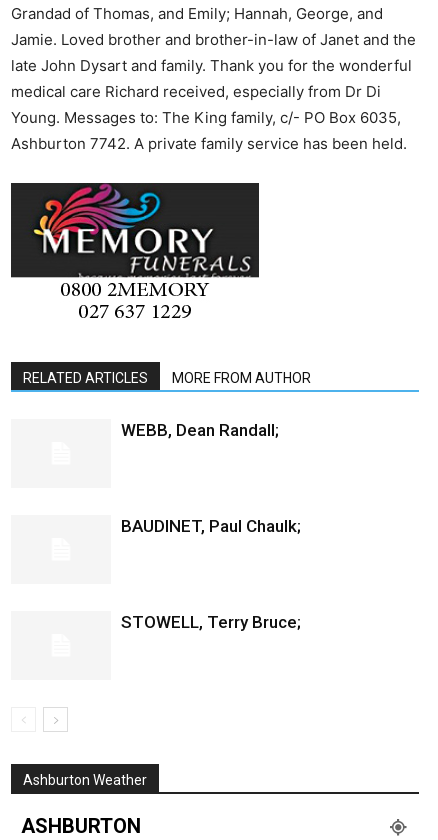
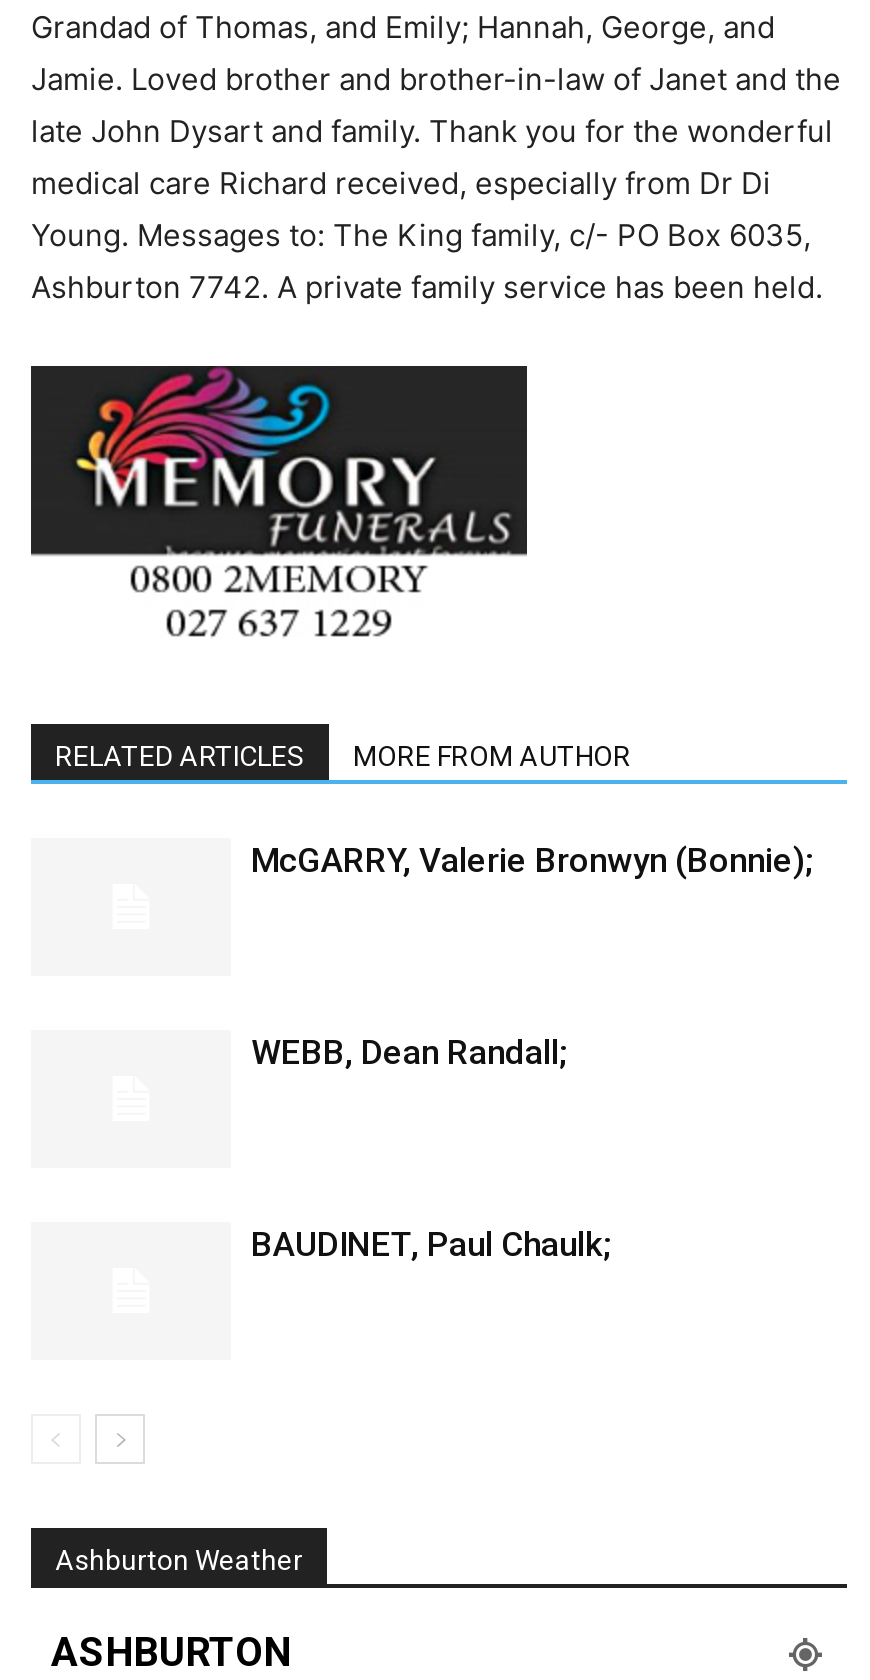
none -> [251,840,813,880] McGARRY, Valerie Bronwyn (Bonnie);
moved [121,420,301,536] -> [251,1032,611,1264]: WEBB, Dean Randall; | BAUDINET, Paul Chaulk;
[121,612,301,632] STOWELL, Terry Bruce; -> none

